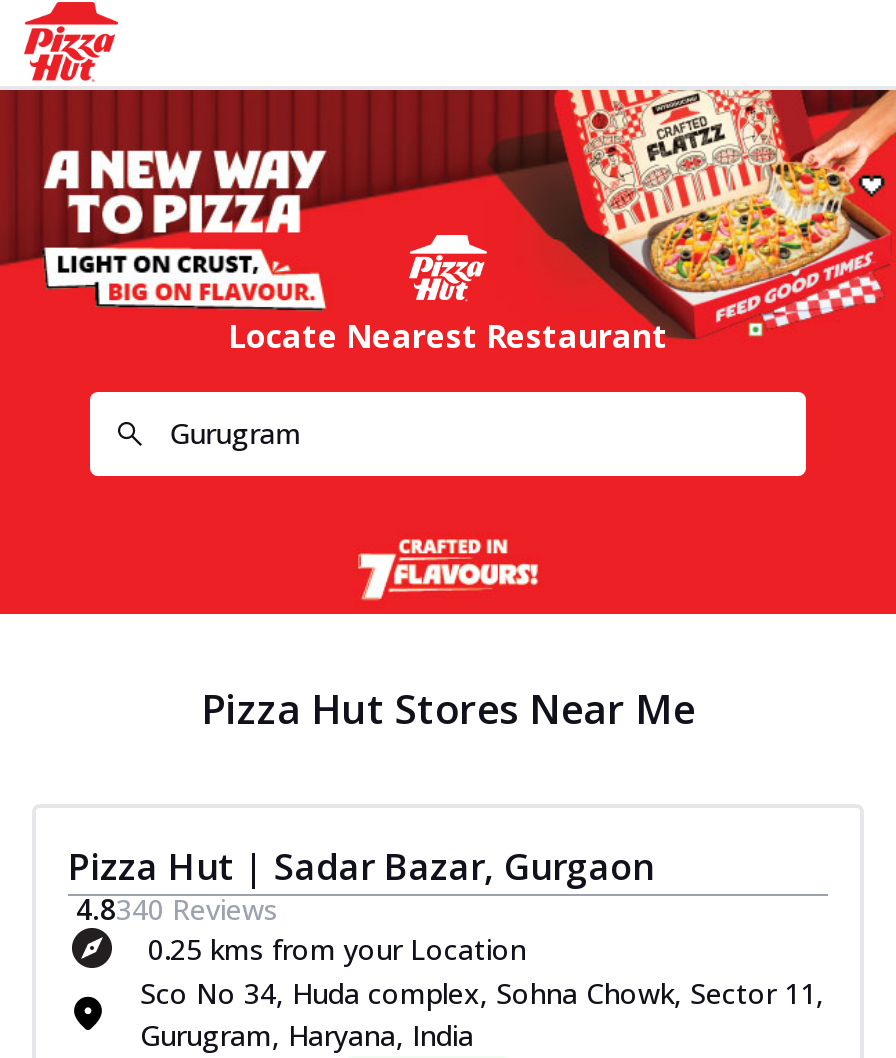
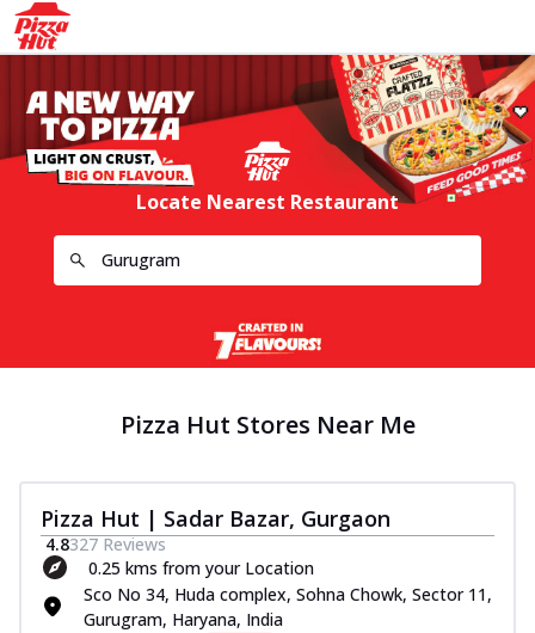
[76,890,278,928] 4.8340Reviews -> [45,533,166,555] 4.8327Reviews

